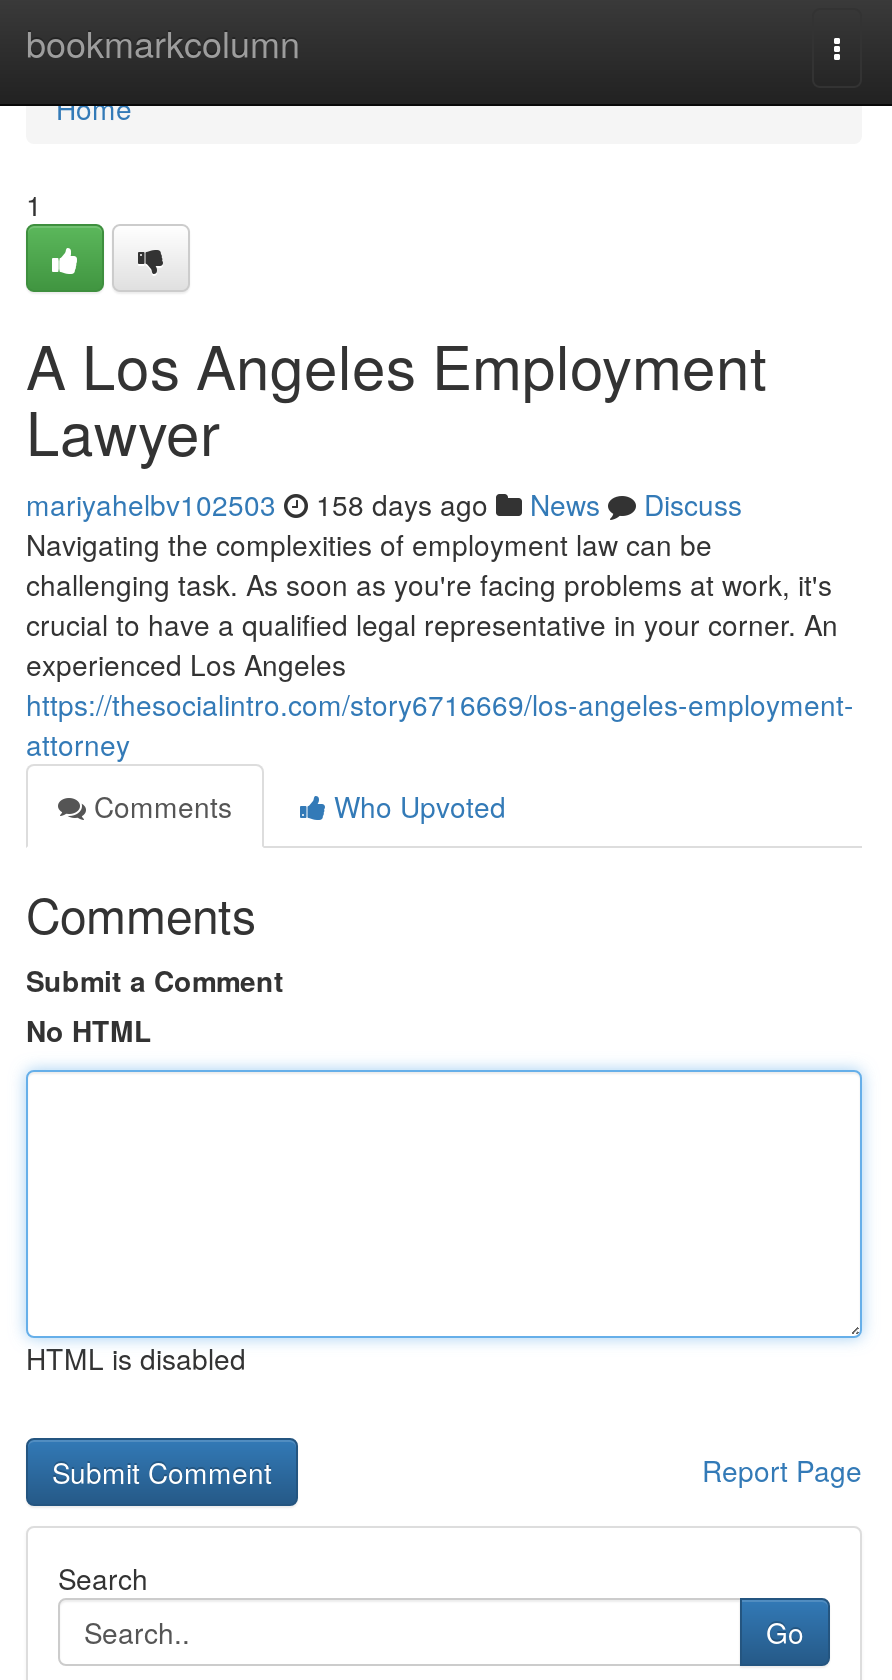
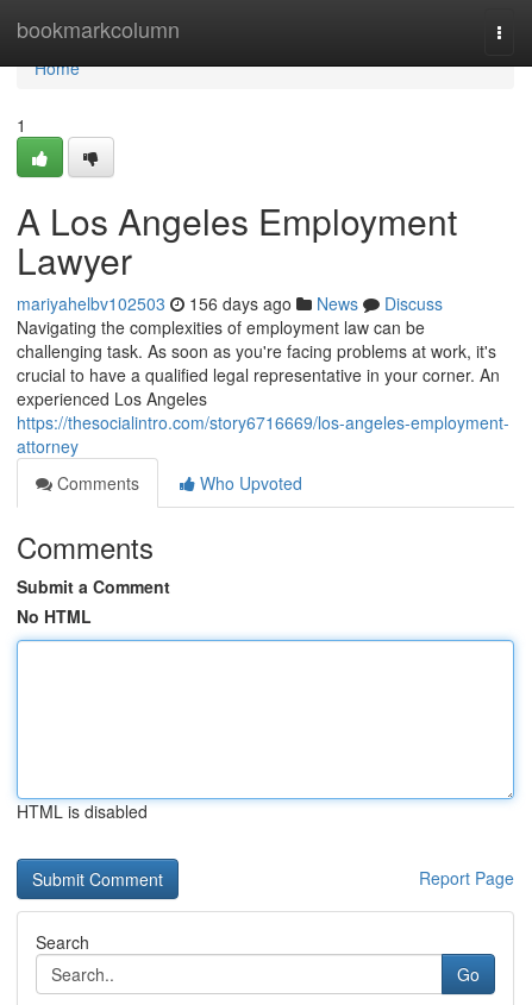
[26,484,742,524] mariyahelbv102503 158 days ago News Discuss -> [17,291,443,315] mariyahelbv102503 156 days ago News Discuss

